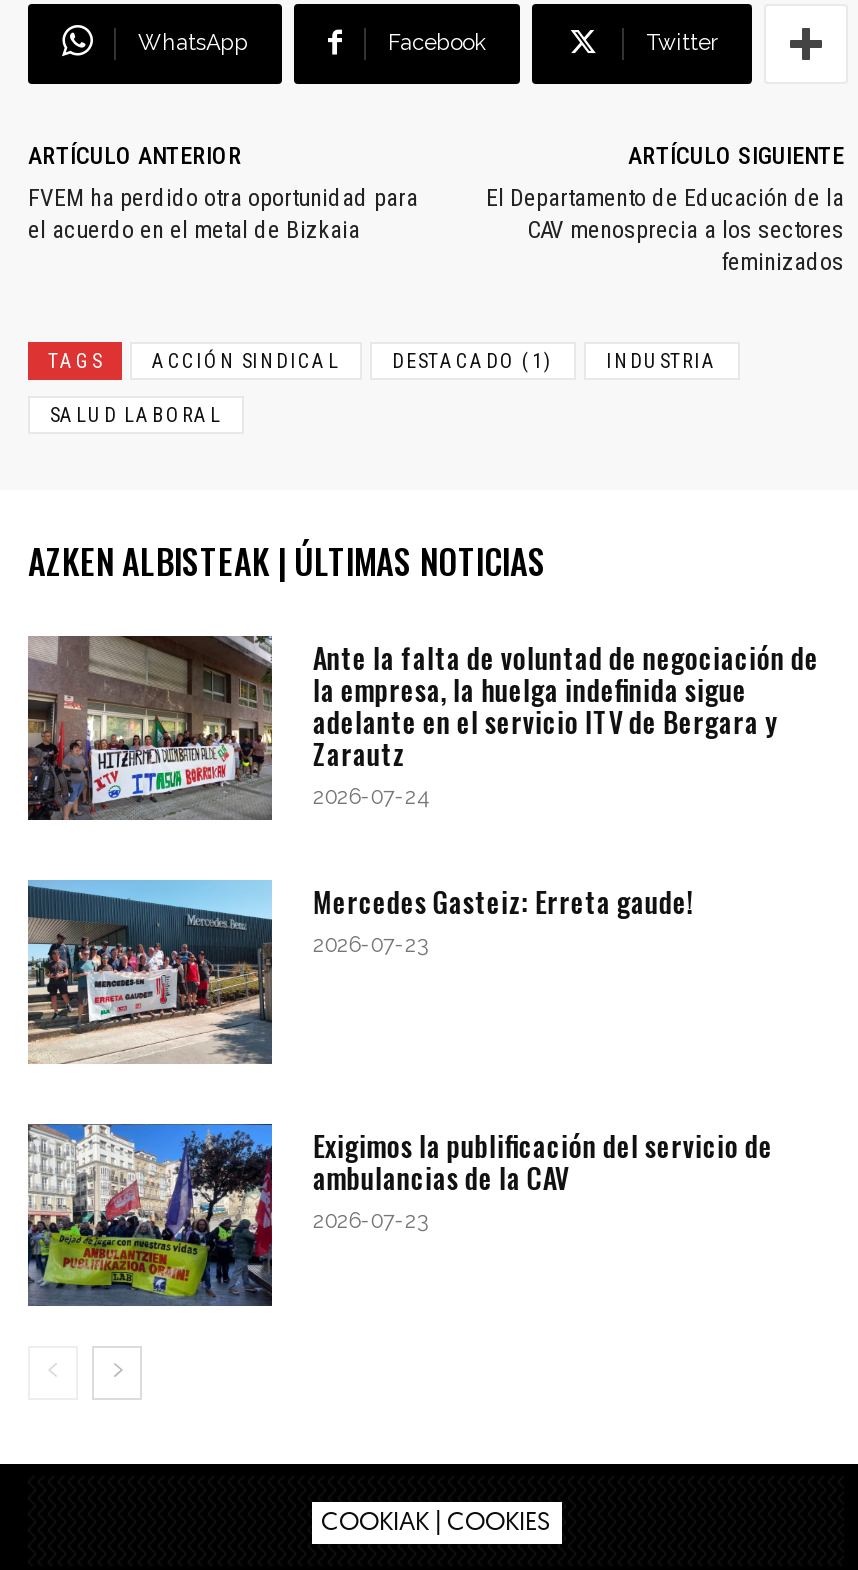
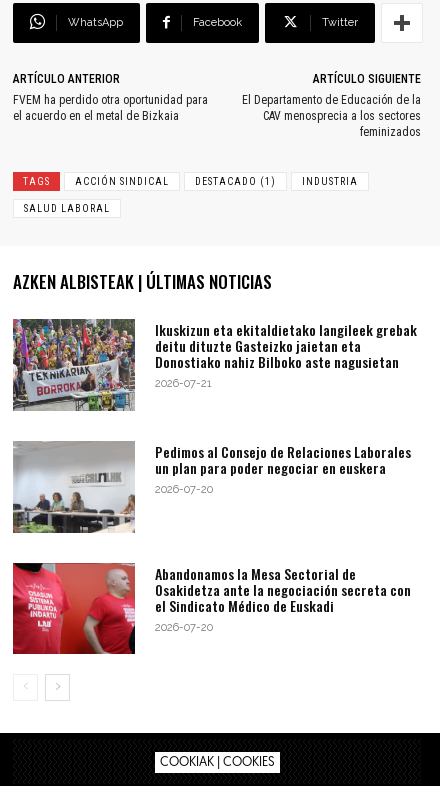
[26,634,819,820] [image] | Ante la falta de voluntad de negociación de | la empresa, la huelga indefinida sigue | adelante en el servicio ITV de Bergara y | Zarautz | 2026-07-24 -> [12,319,417,410] [image] | Ikuskizun eta ekitaldietako langileek grebak | deitu dituzte Gasteizko jaietan eta | Donostiako nahiz Bilboko aste nagusietan | 2026-07-21
[26,880,695,1066] [image] | Mercedes Gasteiz: Erreta gaude! | 2026-07-23 -> [13,441,411,533] [image] | Pedimos al Consejo de Relaciones Laborales | un plan para poder negociar en euskera | 2026-07-20
[26,1122,773,1308] [image] | Exigimos la publificación del servicio de | ambulancias de la CAV | 2026-07-23 -> [12,562,411,655] [image] | Abandonamos la Mesa Sectorial de | Osakidetza ante la negociación secreta con | el Sindicato Médico de Euskadi | 2026-07-20

